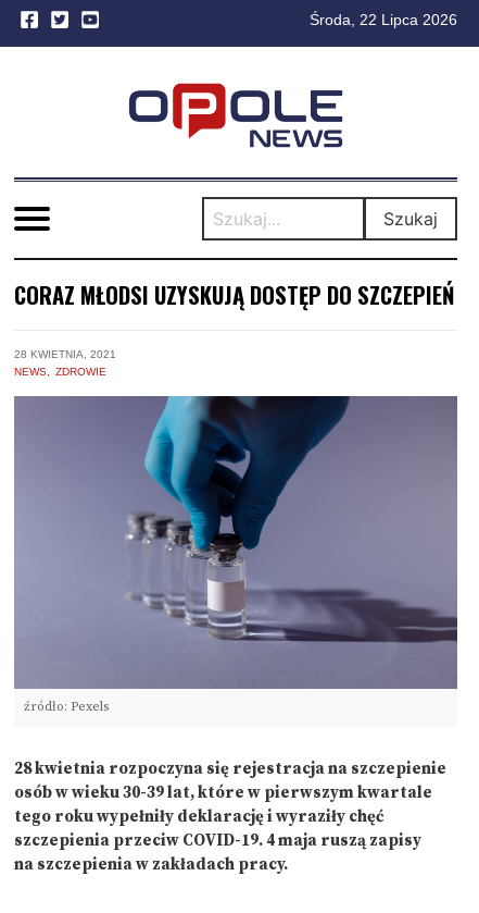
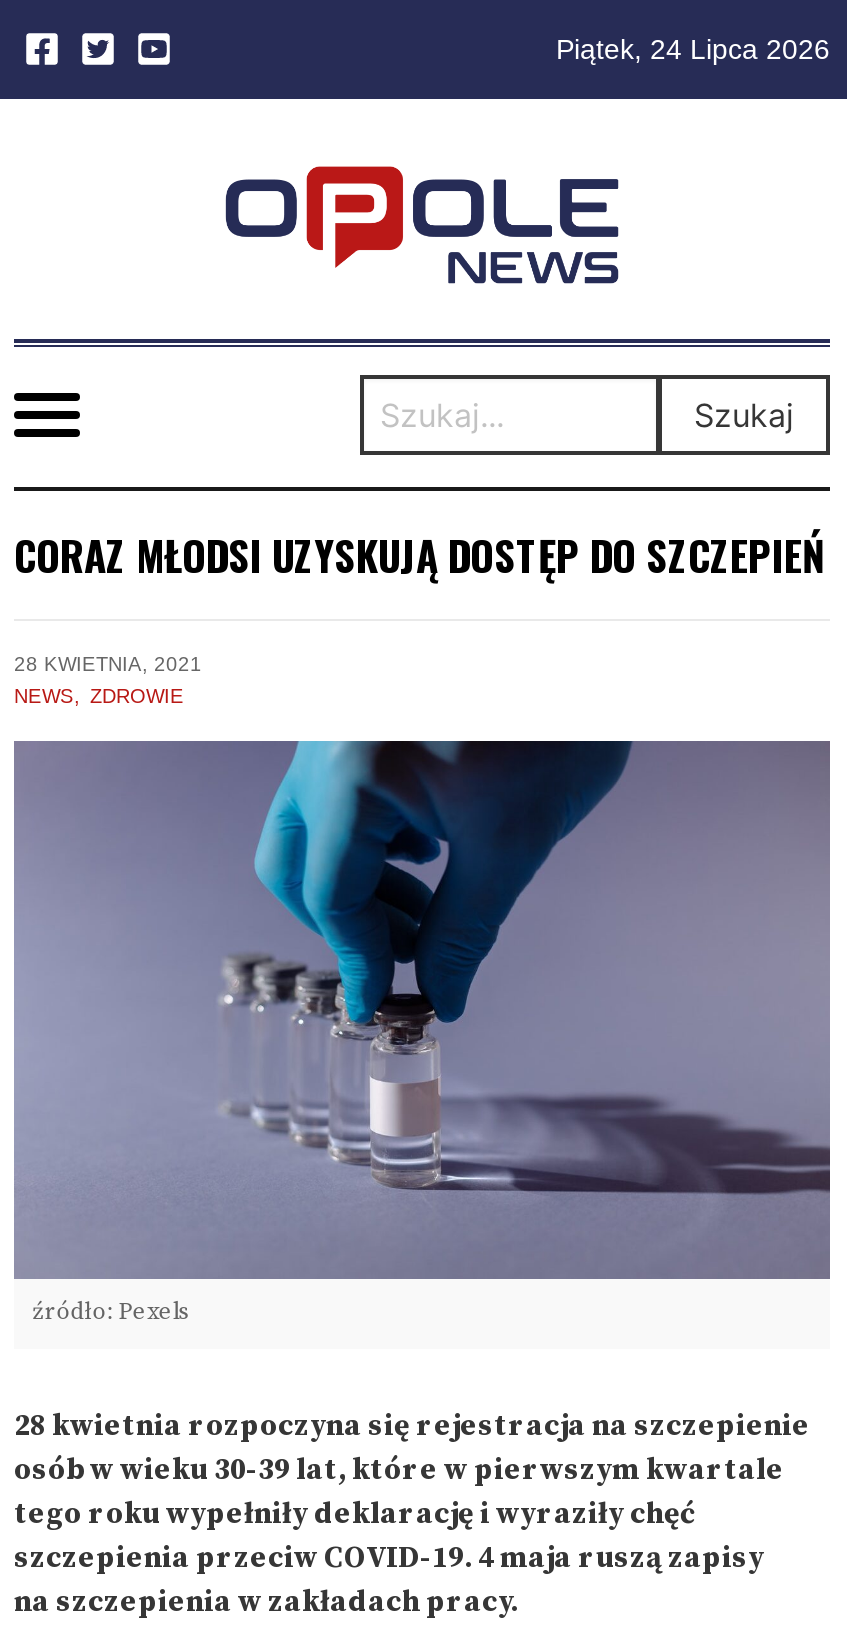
[310,11,457,28] Środa, 22 Lipca 2026 -> [556,33,830,65] Piątek, 24 Lipca 2026

